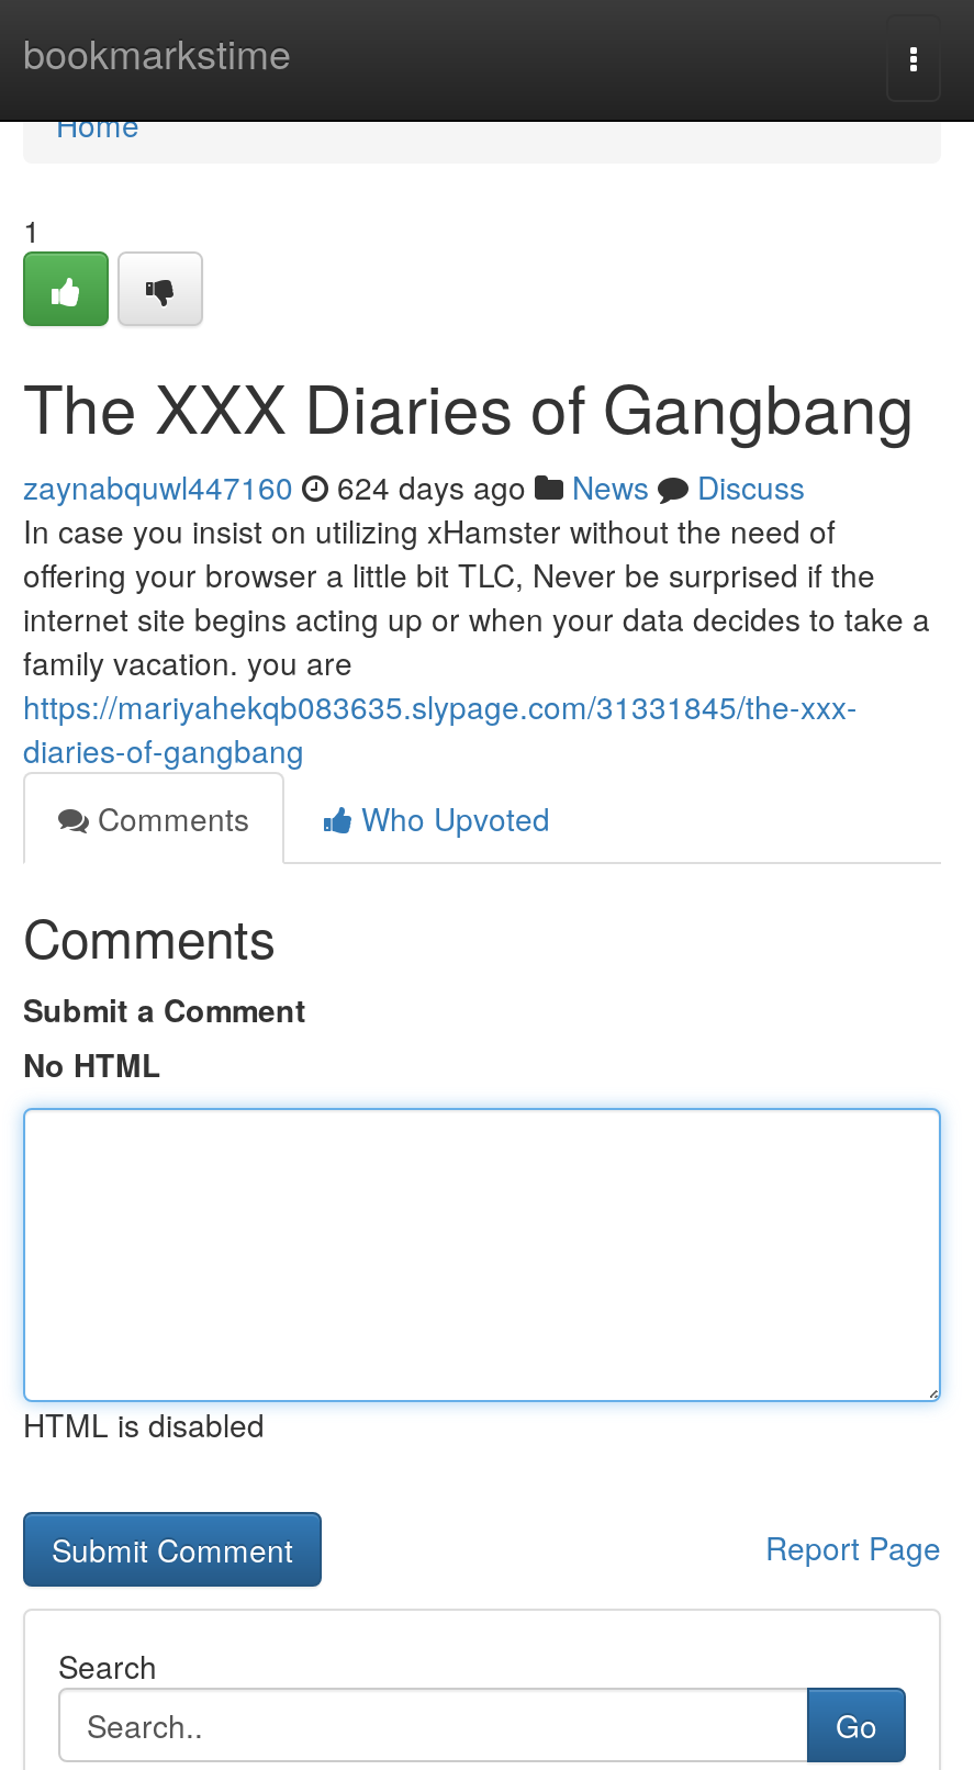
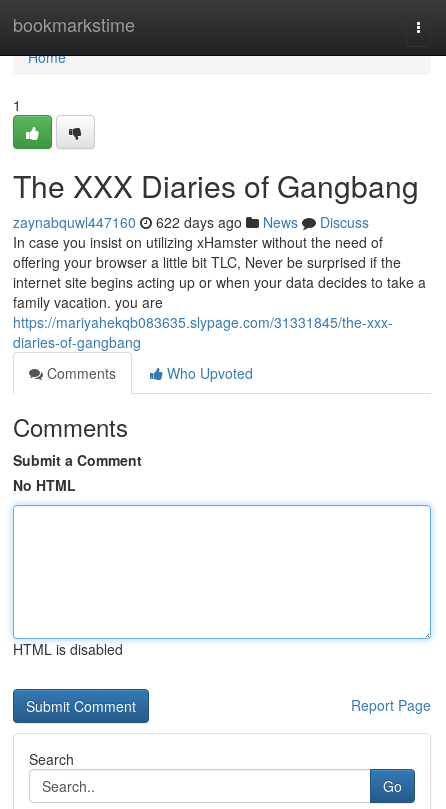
[23,464,805,508] zaynabquwl447160 624 days ago News Discuss -> [13,212,369,232] zaynabquwl447160 622 days ago News Discuss

